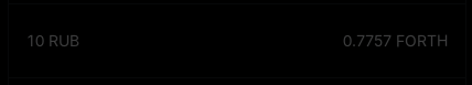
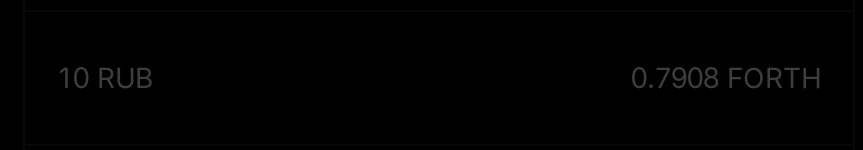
[343,31,448,50] 0.7757 FORTH -> [631,60,821,94] 0.7908 FORTH

